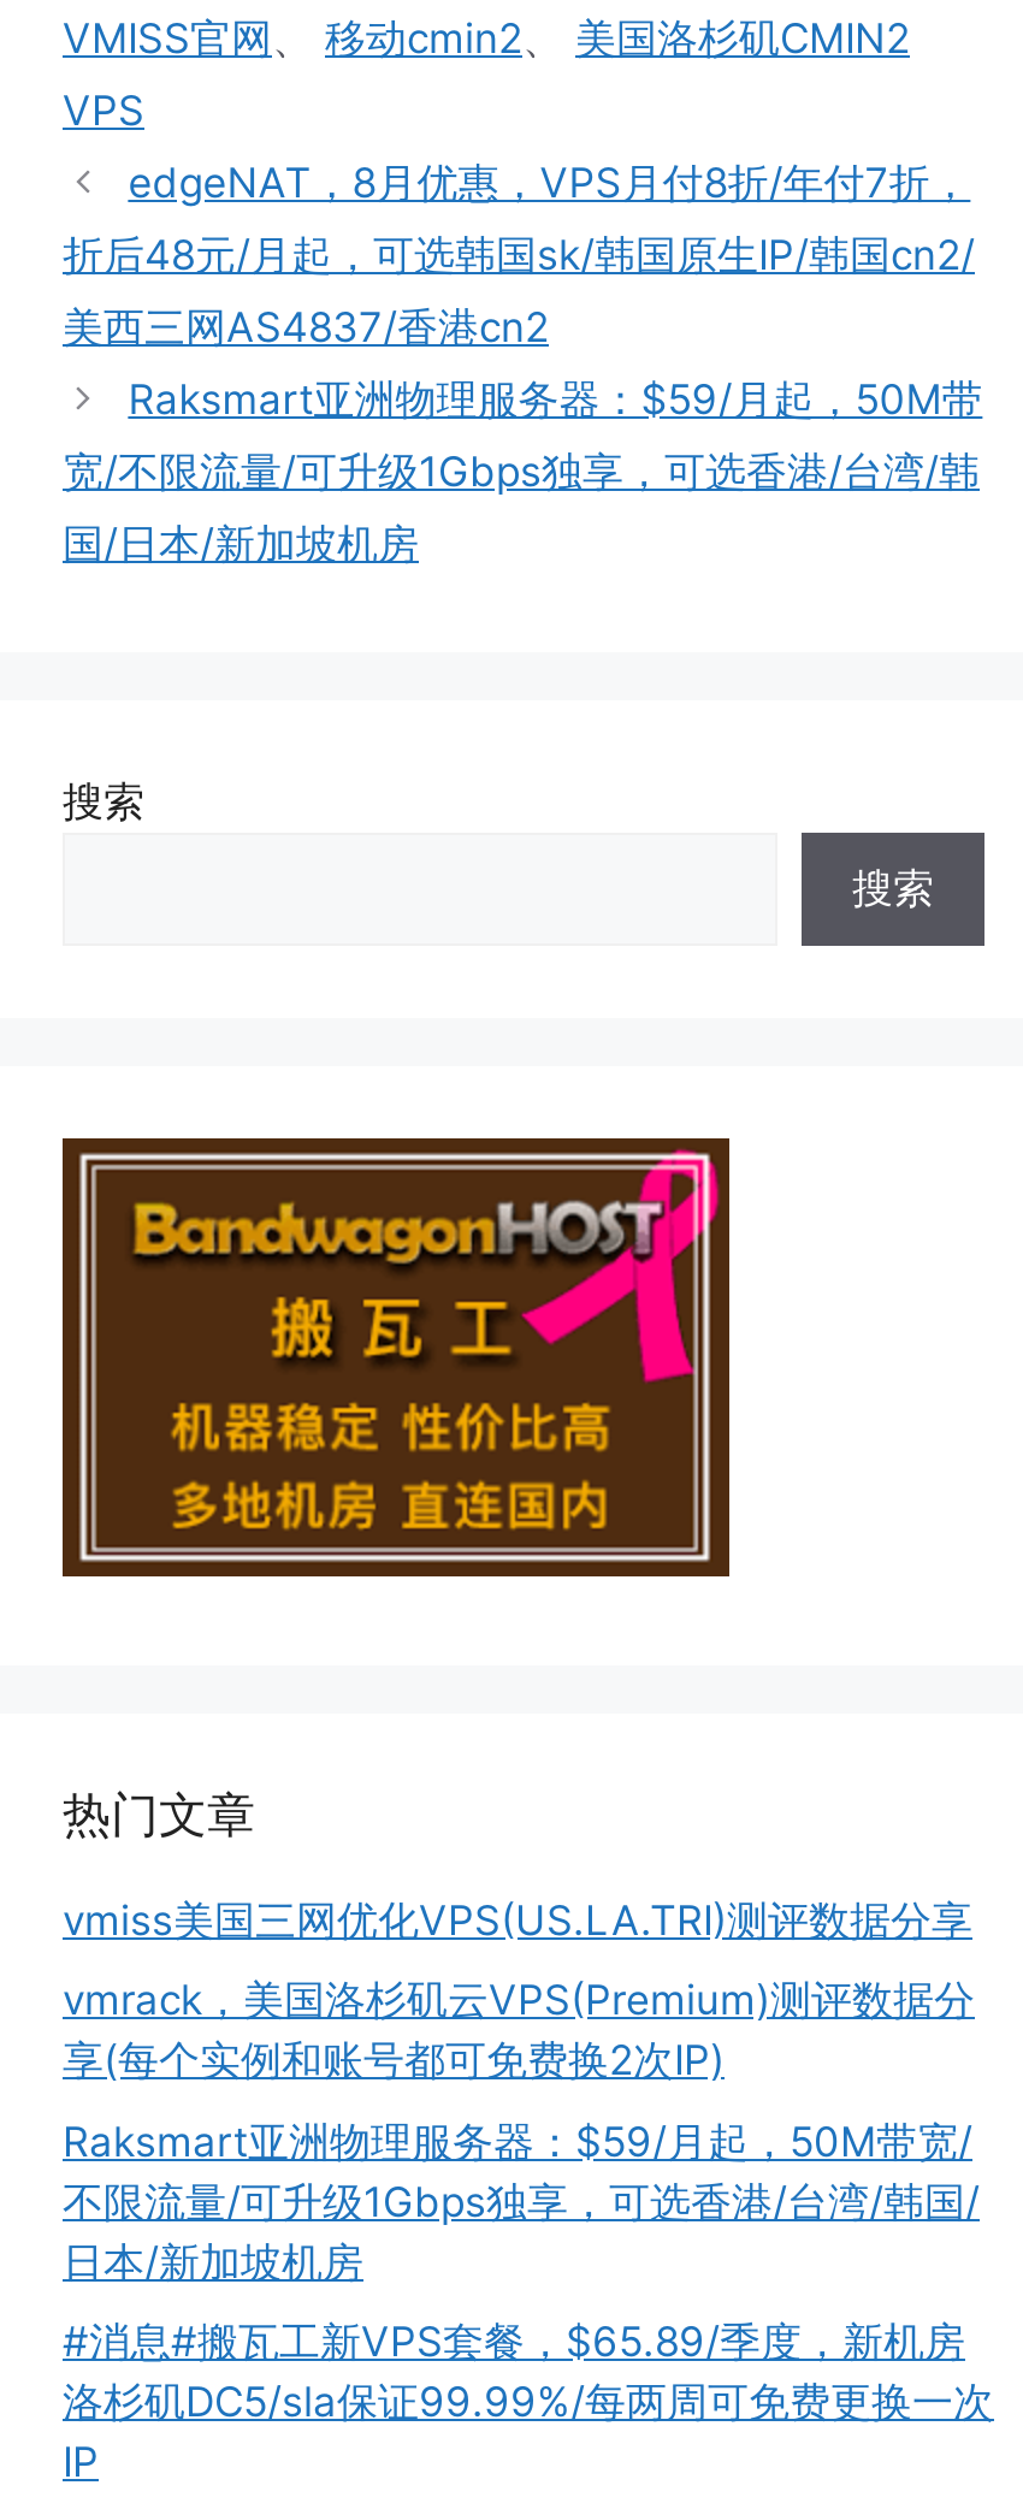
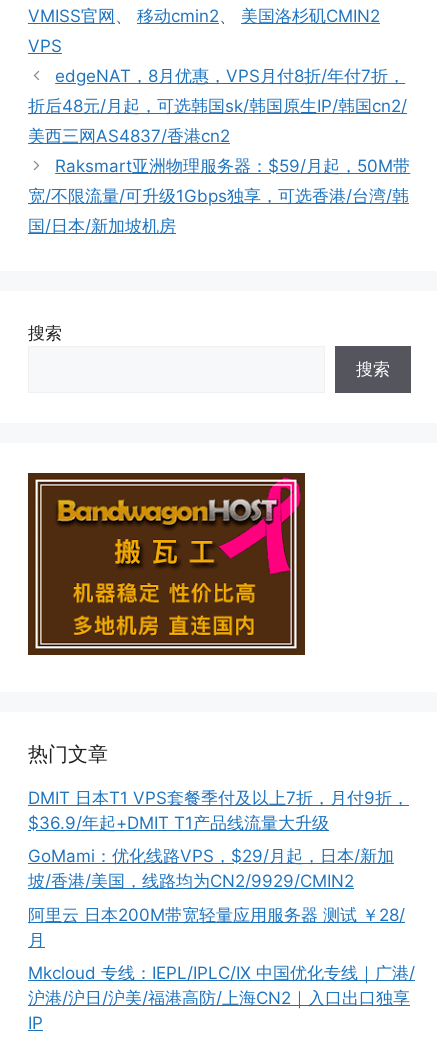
[63,1895,972,1943] vmiss美国三网优化VPS(US.LA.TRI)测评数据分享 -> [28,787,409,832] DMIT 日本T1 VPS套餐季付及以上7折，月付9折， | $36.9/年起+DMIT T1产品线流量大升级
[63,1976,975,2084] vmrack，美国洛杉矶云VPS(Premium)测评数据分 | 享(每个实例和账号都可免费换2次IP) -> [28,846,394,891] GoMami：优化线路VPS，$29/月起，日本/新加 | 坡/香港/美国，线路均为CN2/9929/CMIN2
[63,2117,980,2285] Raksmart亚洲物理服务器：$59/月起，50M带宽/ | 不限流量/可升级1Gbps独享，可选香港/台湾/韩国/ | 日本/新加坡机房 -> [28,904,405,949] 阿里云 日本200M带宽轻量应用服务器 测试 ￥28/ | 月
[63,2318,994,2426] #消息#搬瓦工新VPS套餐，$65.89/季度，新机房 | 洛杉矶DC5/sla保证99.99%/每两周可免费更换一次 -> [28,963,415,1008] Mkcloud 专线：IEPL/IPLC/IX 中国优化专线｜广港/ | 沪港/沪日/沪美/福港高防/上海CN2｜入口出口独享

